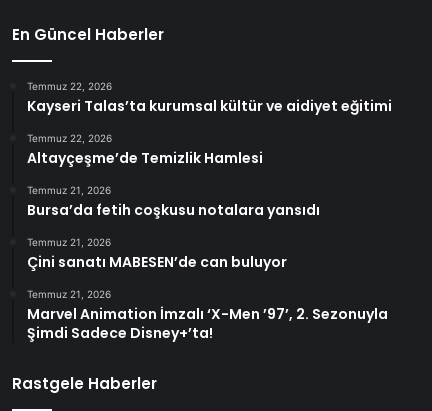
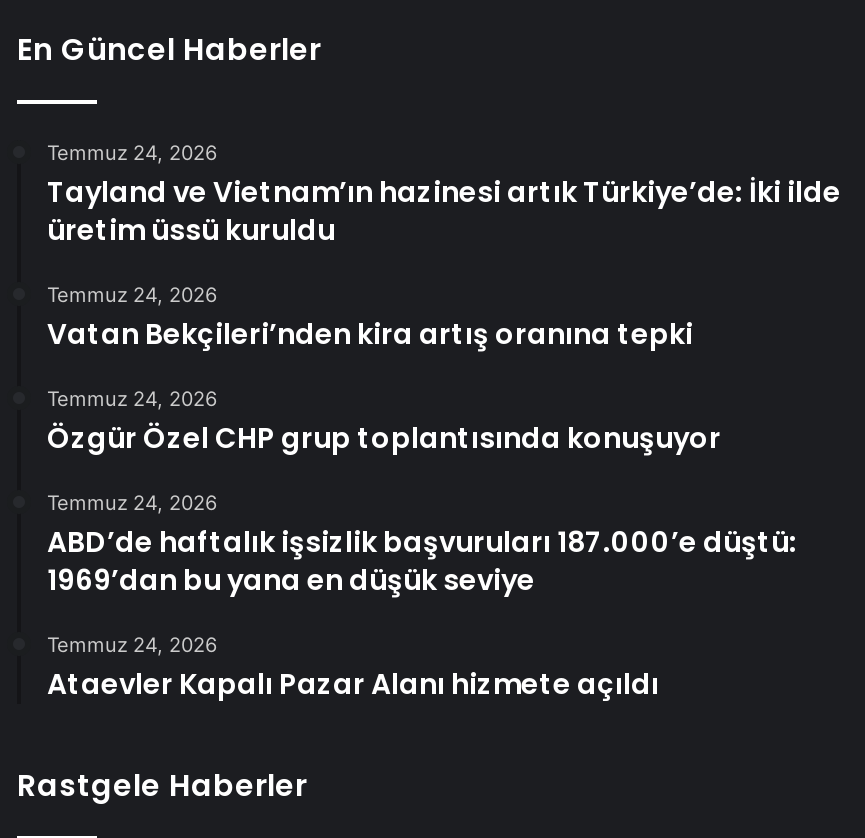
[27,79,392,115] Temmuz 22, 2026 | Kayseri Talas’ta kurumsal kültür ve aidiyet eğitimi -> [47,139,841,249] Temmuz 24, 2026 | Tayland ve Vietnam’ın hazinesi artık Türkiye’de: İki ilde | üretim üssü kuruldu
[27,131,263,167] Temmuz 22, 2026 | Altayçeşme’de Temizlik Hamlesi -> [47,281,693,353] Temmuz 24, 2026 | Vatan Bekçileri’nden kira artış oranına tepki
[27,183,320,219] Temmuz 21, 2026 | Bursa’da fetih coşkusu notalara yansıdı -> [47,385,721,457] Temmuz 24, 2026 | Özgür Özel CHP grup toplantısında konuşuyor
[27,235,287,271] Temmuz 21, 2026 | Çini sanatı MABESEN’de can buluyor -> [47,489,797,599] Temmuz 24, 2026 | ABD’de haftalık işsizlik başvuruları 187.000’e düştü: | 1969’dan bu yana en düşük seviye
[27,287,388,342] Temmuz 21, 2026 | Marvel Animation İmzalı ‘X-Men ’97’, 2. Sezonuyla | Şimdi Sadece Disney+’ta! -> [47,631,659,703] Temmuz 24, 2026 | Ataevler Kapalı Pazar Alanı hizmete açıldı

